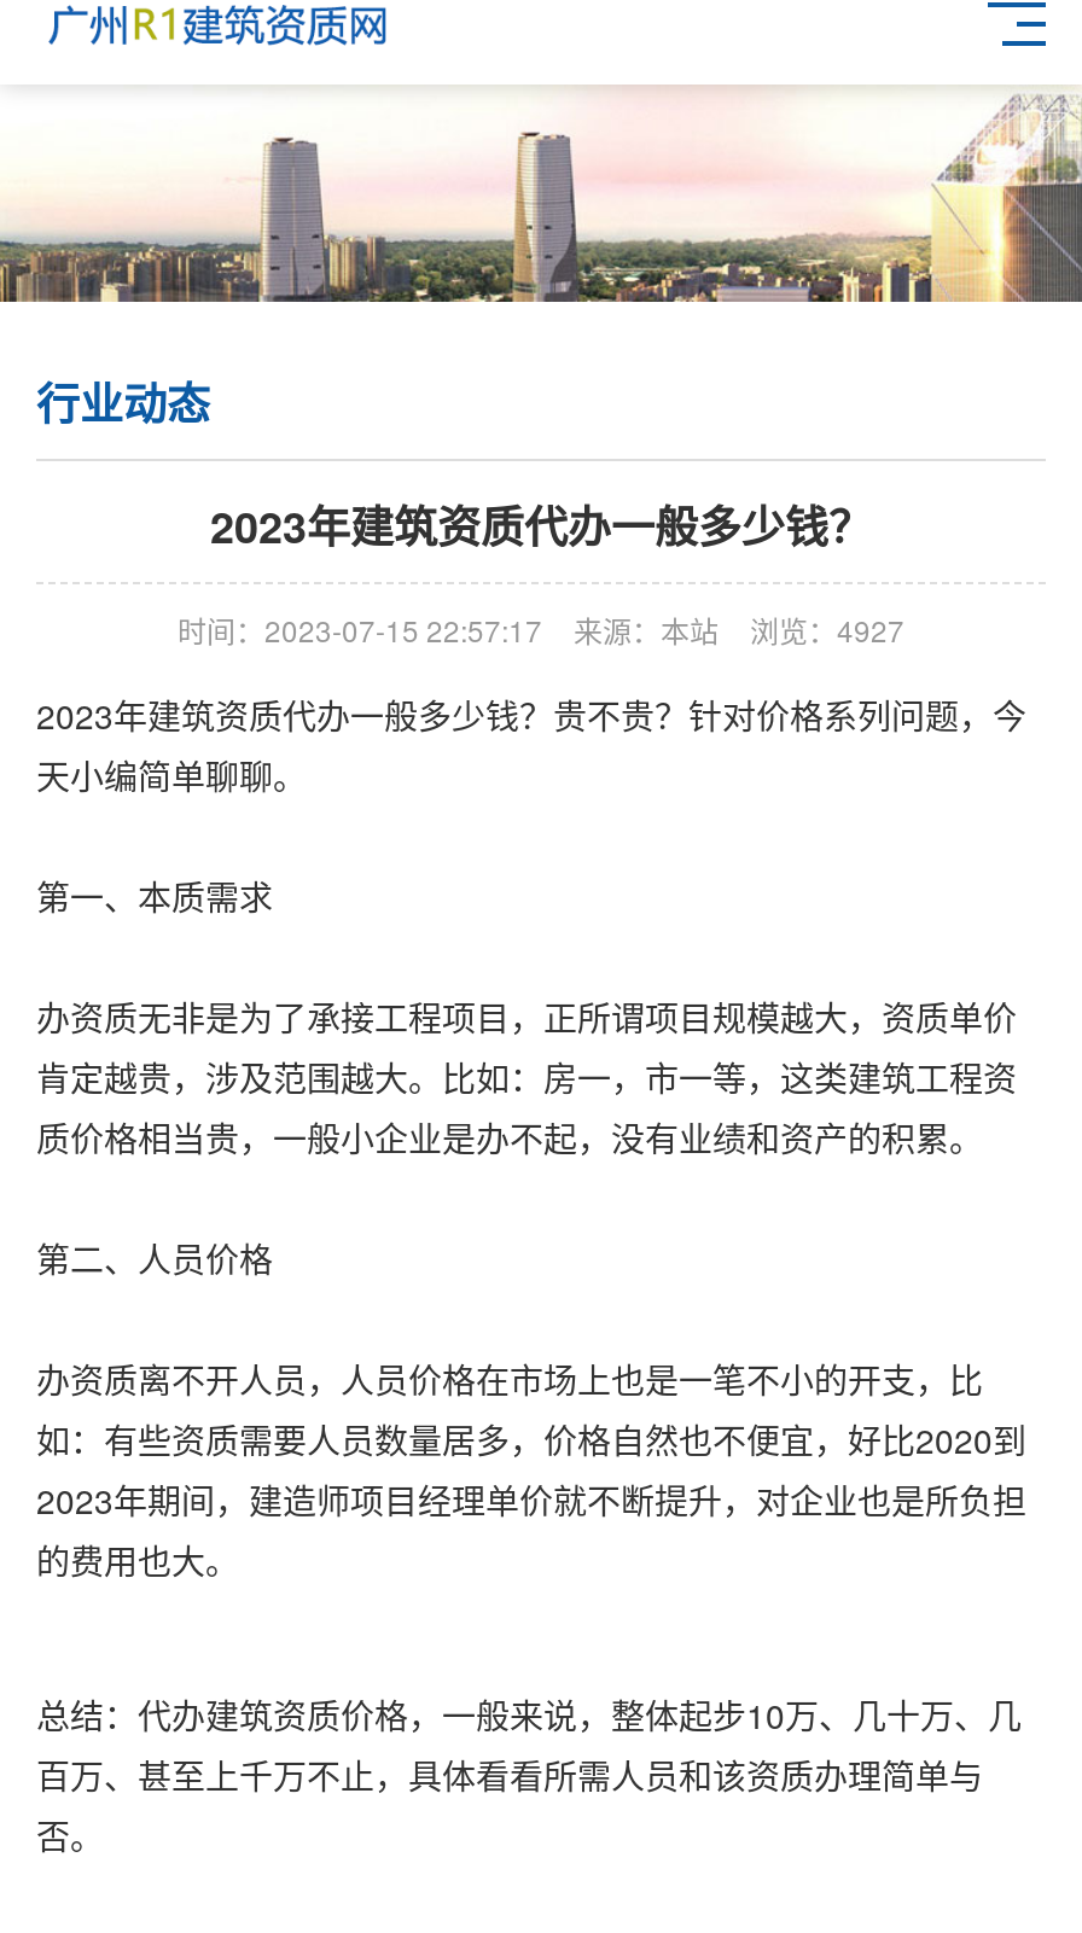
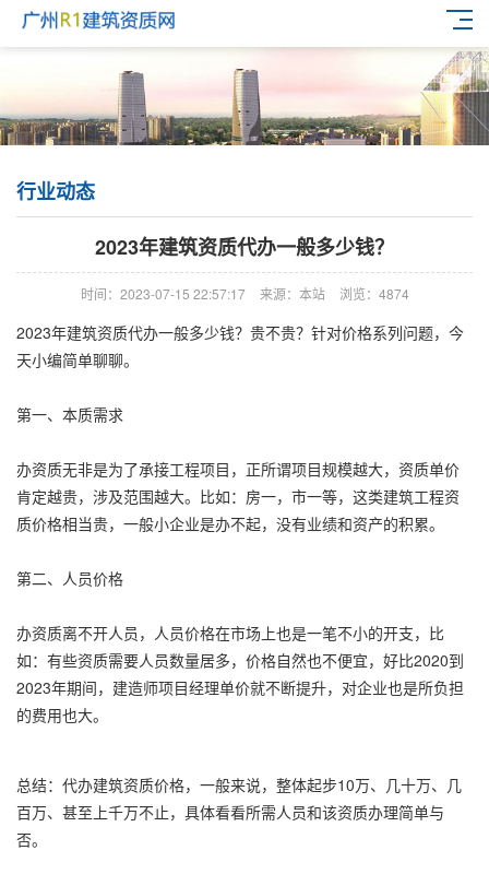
[178,609,904,650] 时间：2023-07-15 22:57:17 来源：本站 浏览：4927 -> [80,284,409,303] 时间：2023-07-15 22:57:17 来源：本站 浏览：4874

